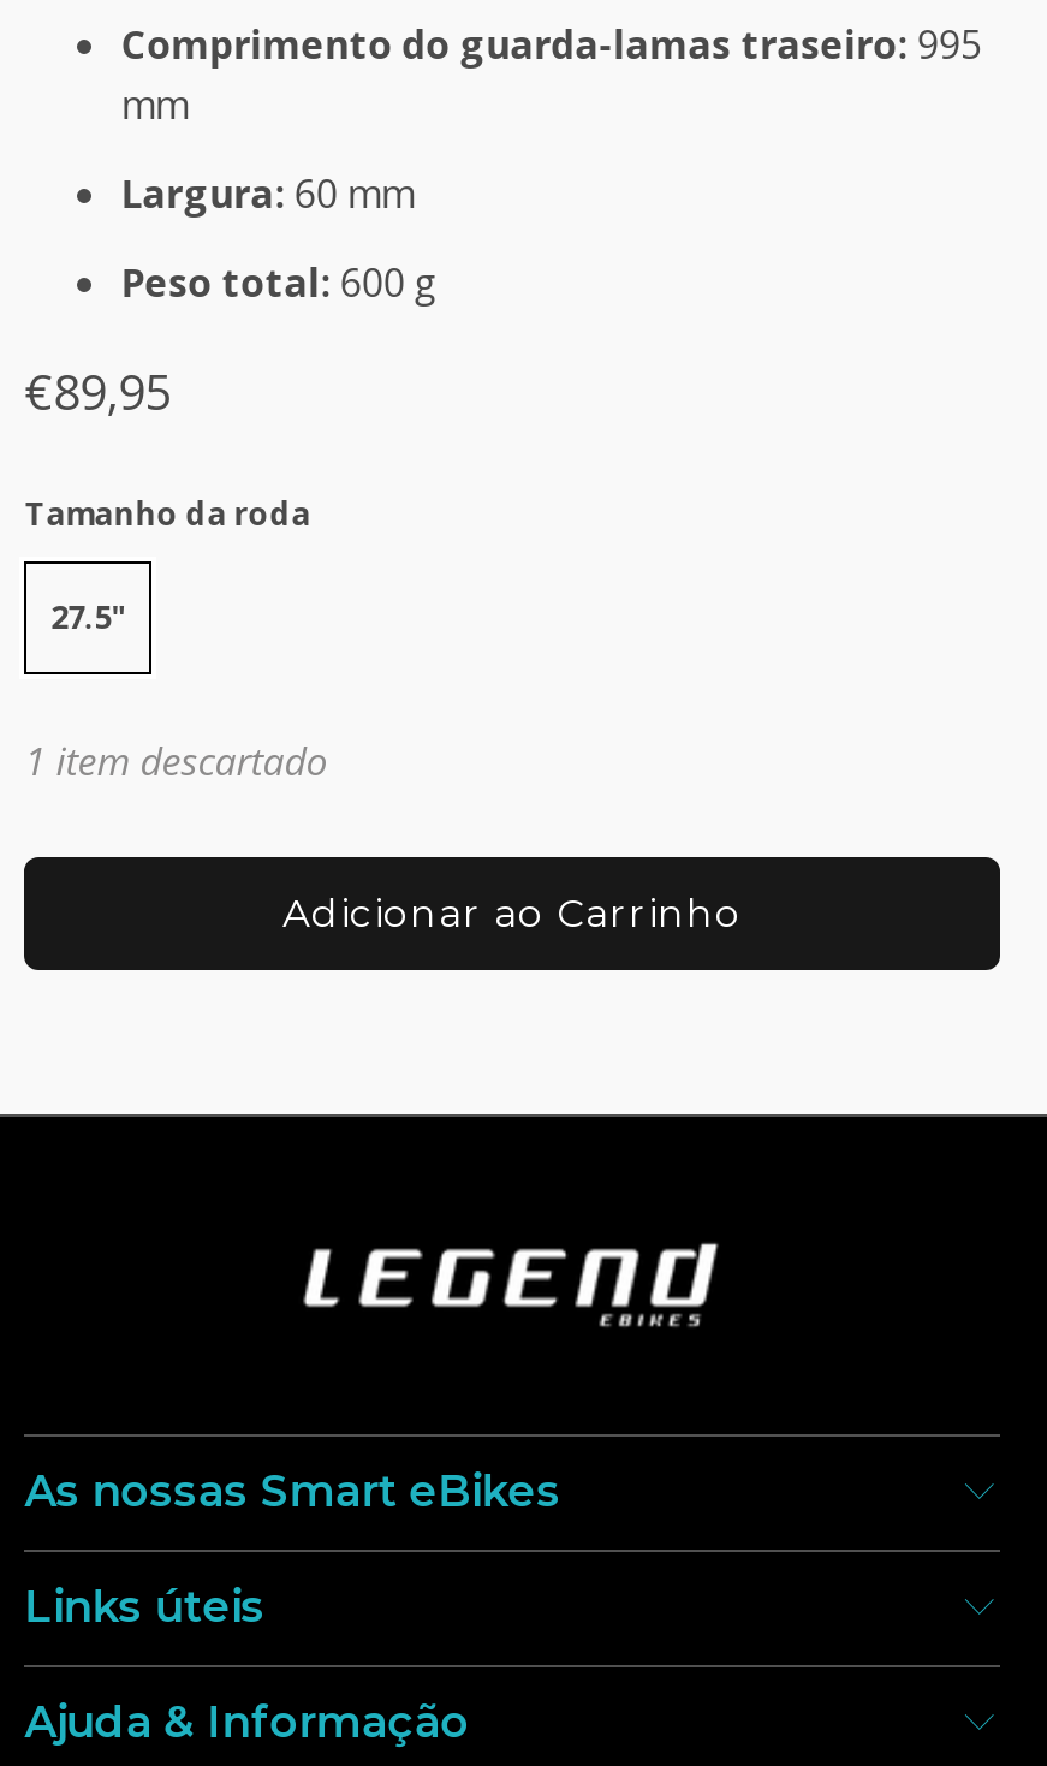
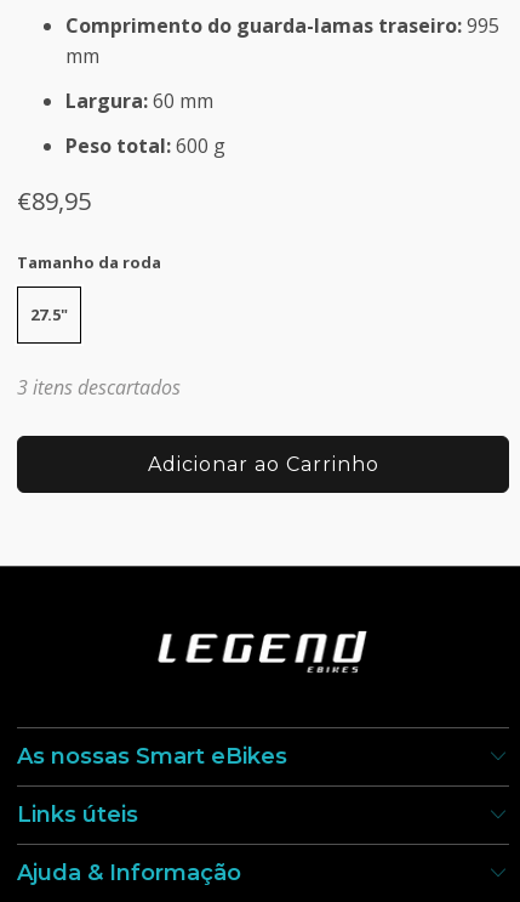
[25,734,327,786] 1 item descartado -> [17,373,181,400] 3 itens descartados

